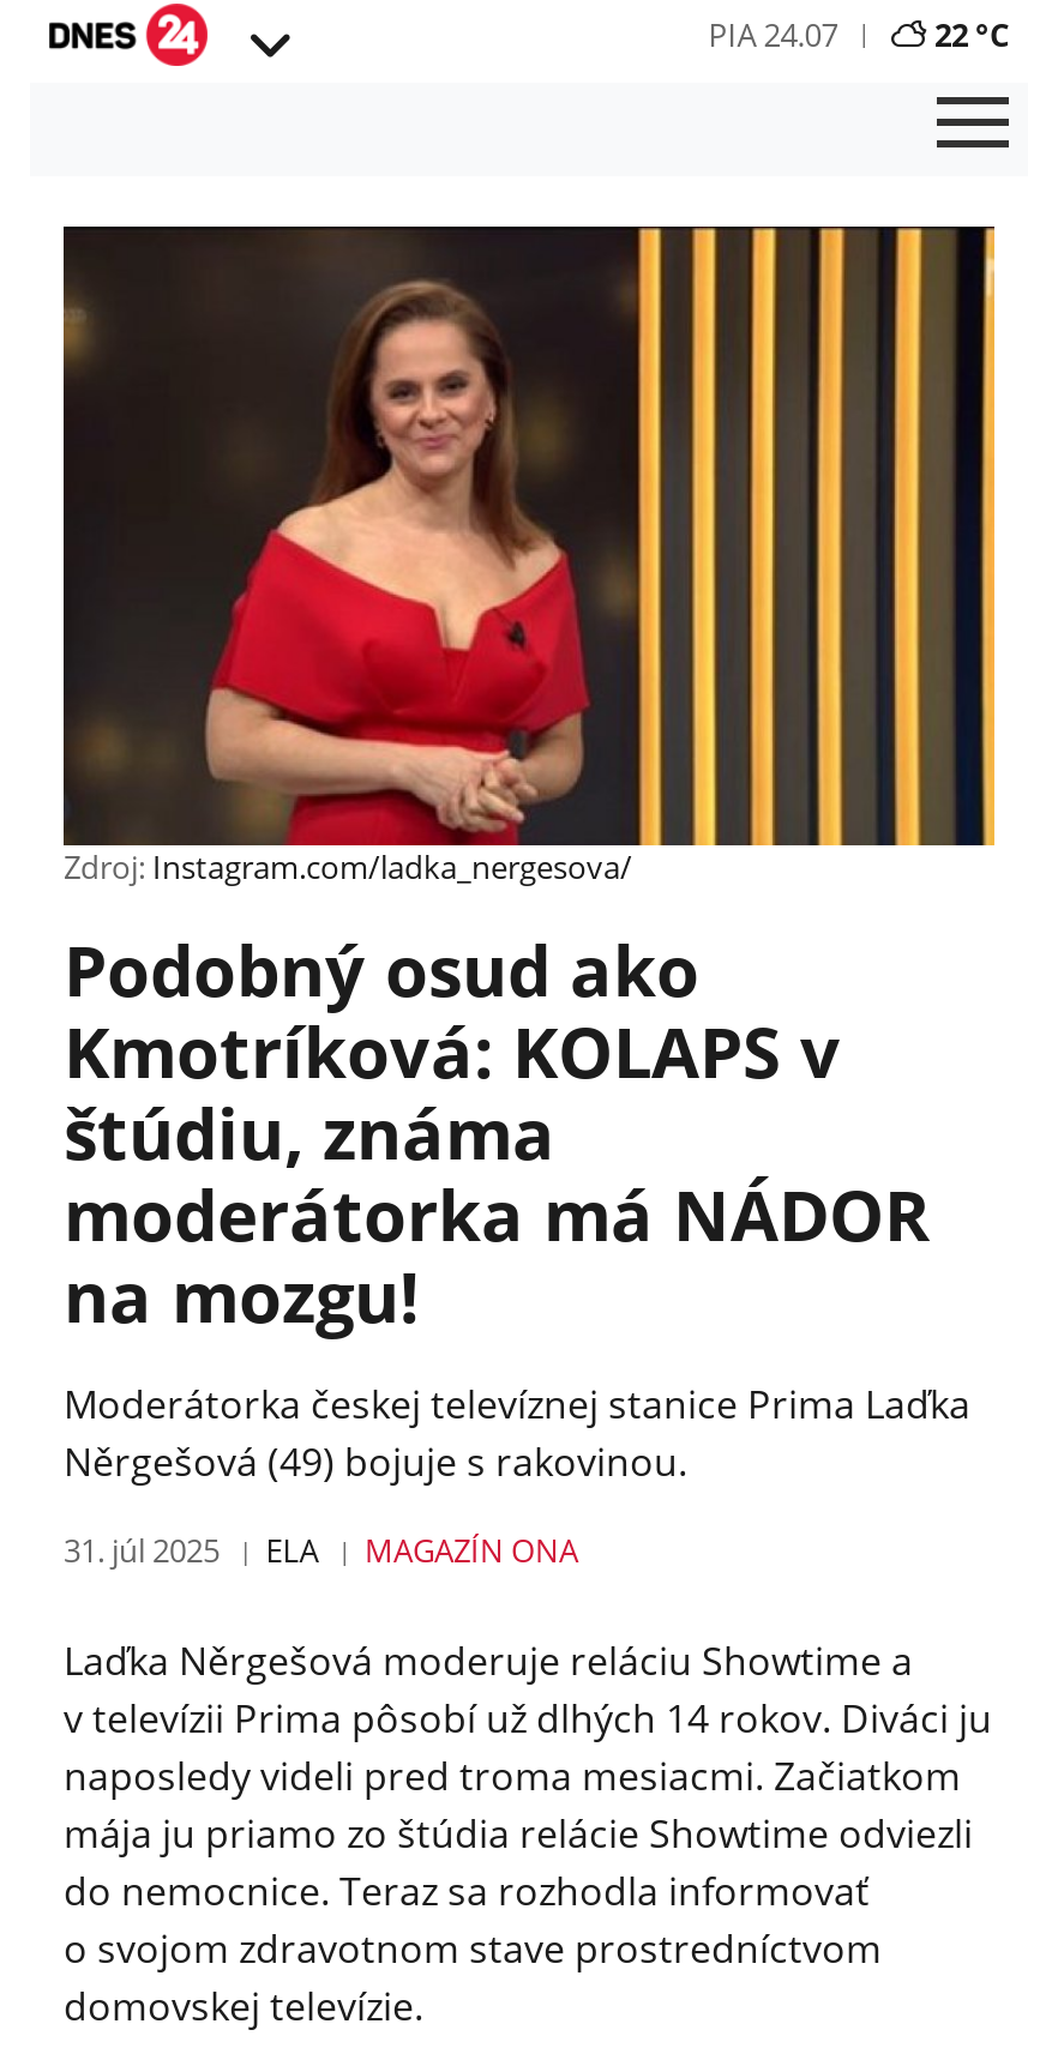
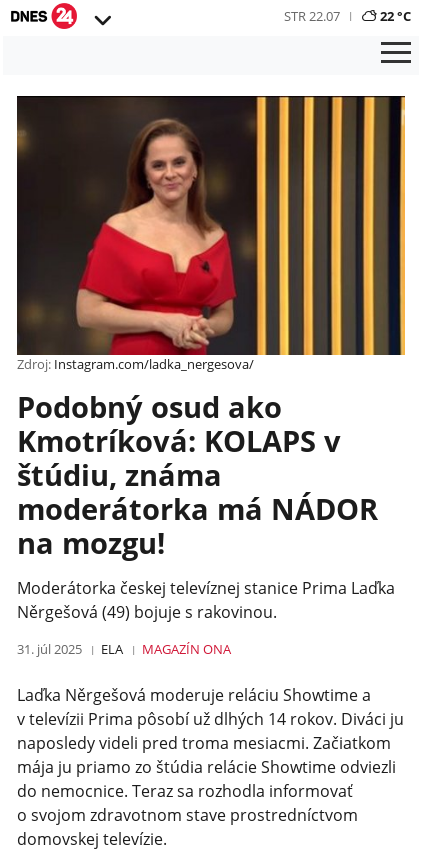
[708,12,838,55] PIA 24.07 -> [284,6,340,24] STR 22.07

